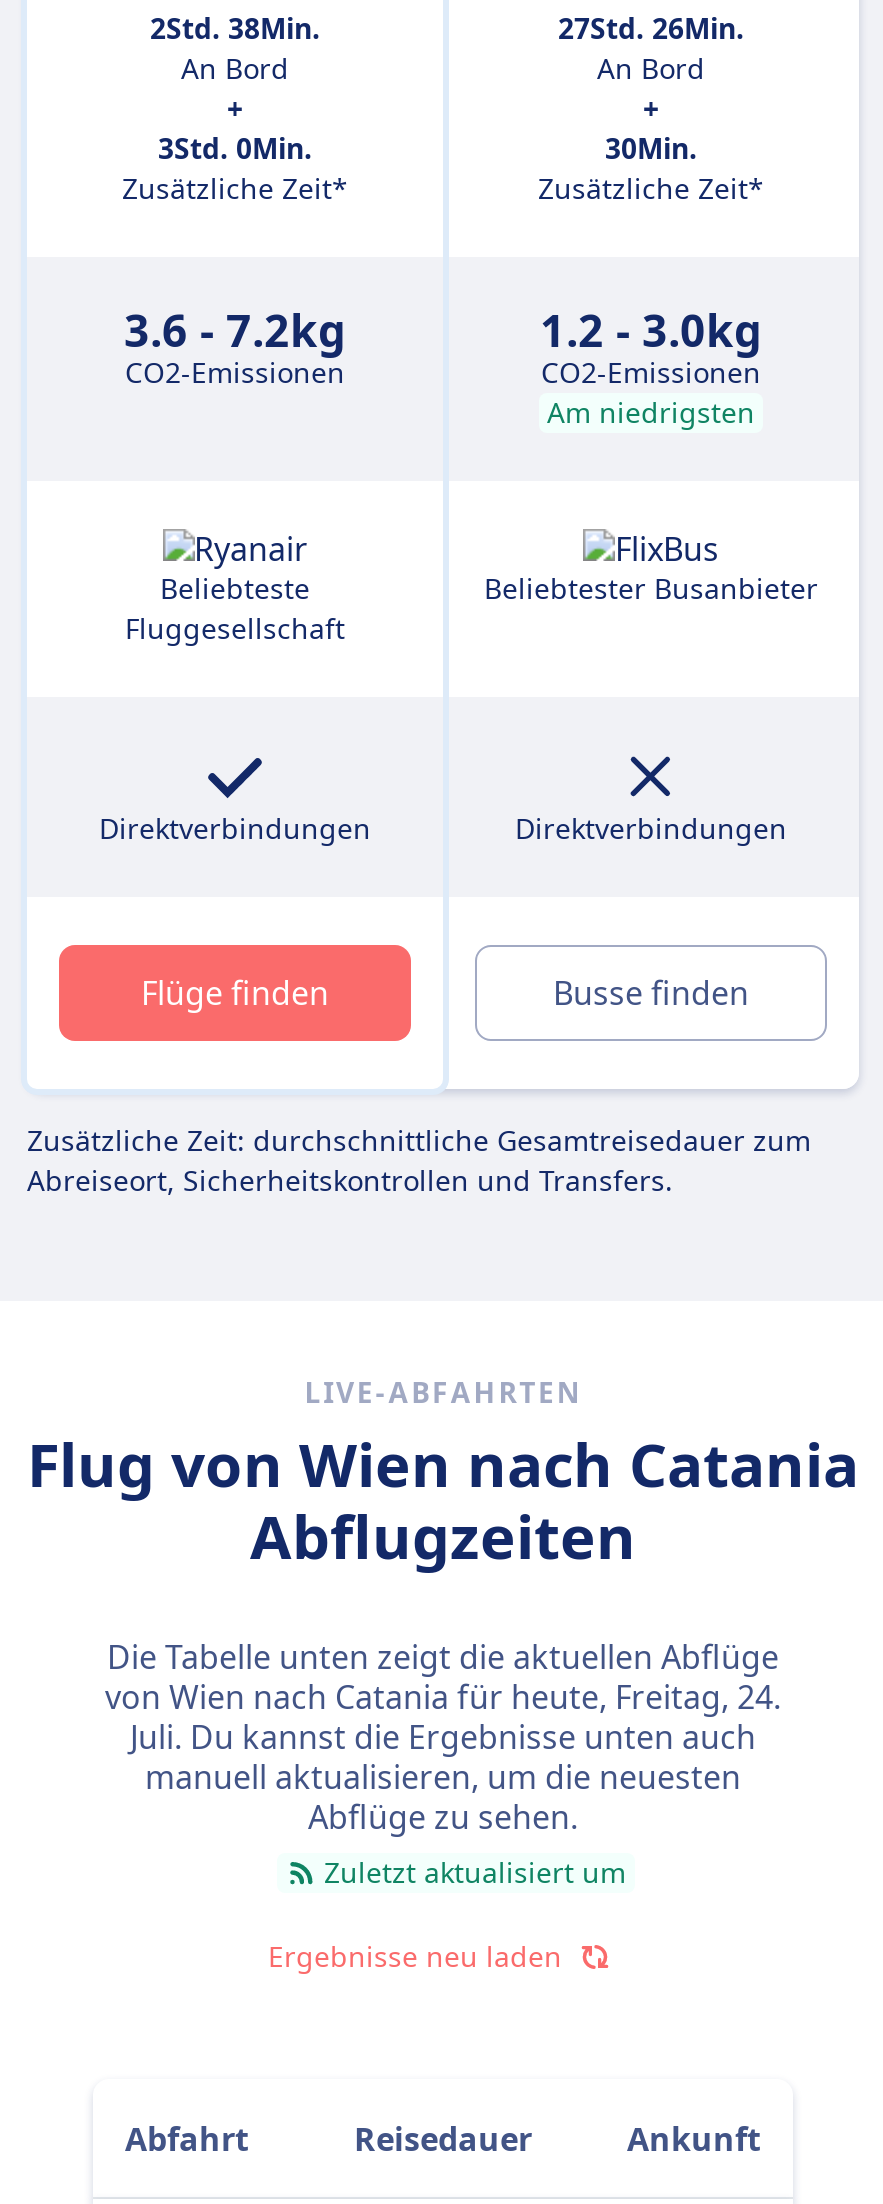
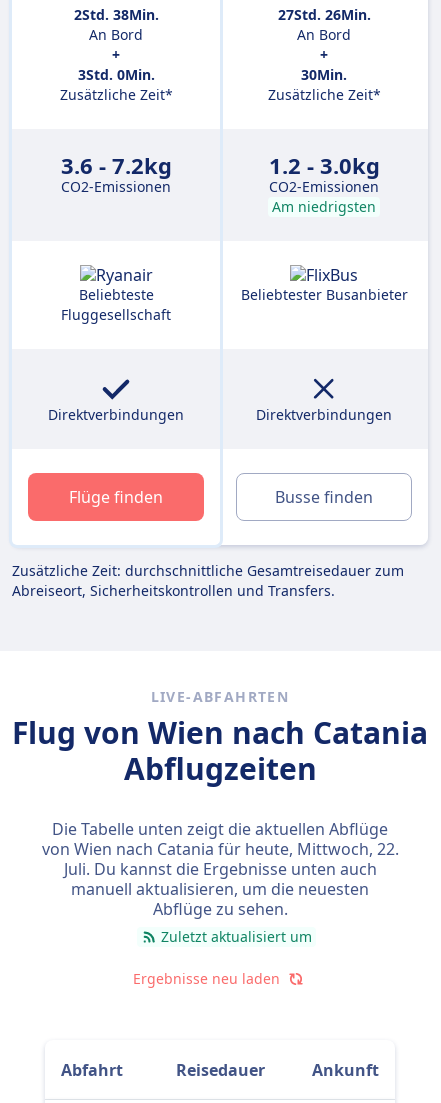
[105,1675,781,1719] von Wien nach Catania für heute, Freitag, 24. -> [41,838,398,860] von Wien nach Catania für heute, Mittwoch, 22.

